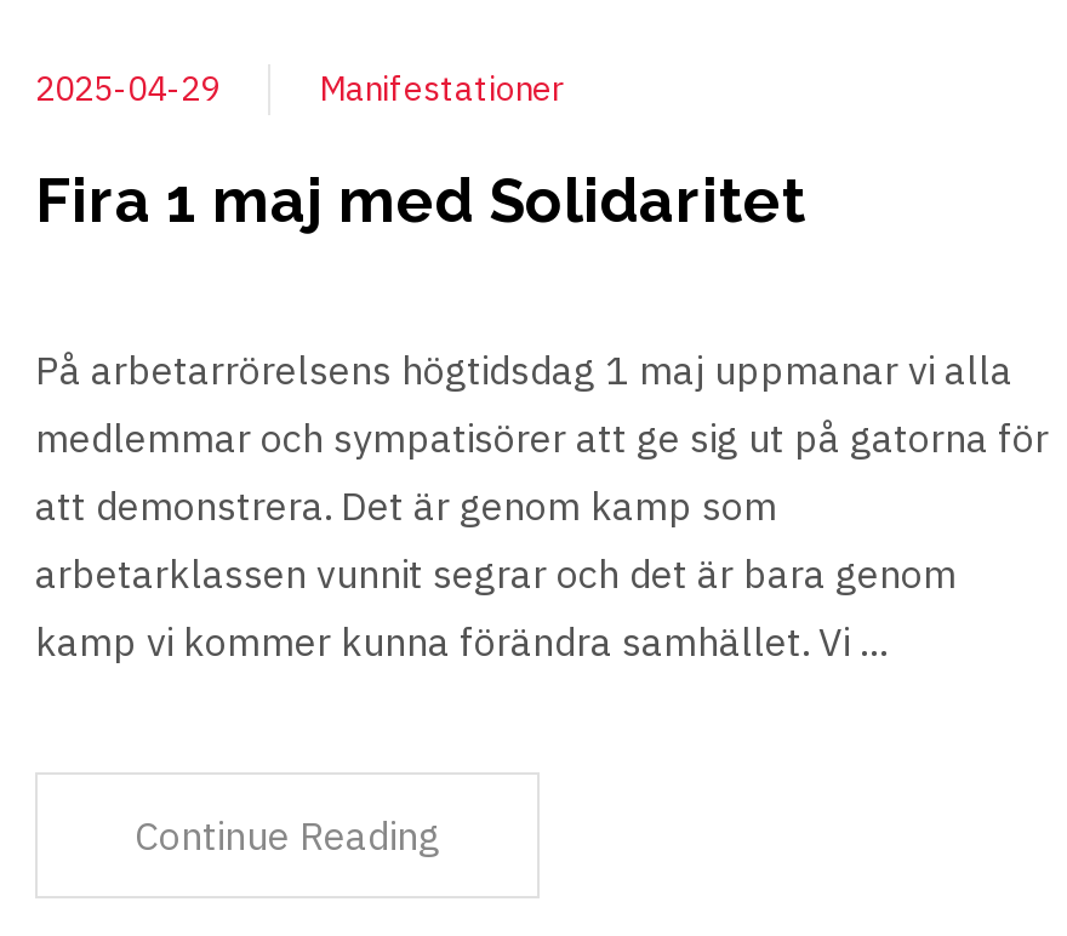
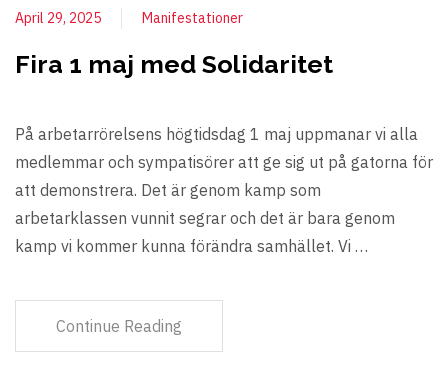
[35,67,219,111] 2025-04-29 -> [15,9,101,27] April 29, 2025

